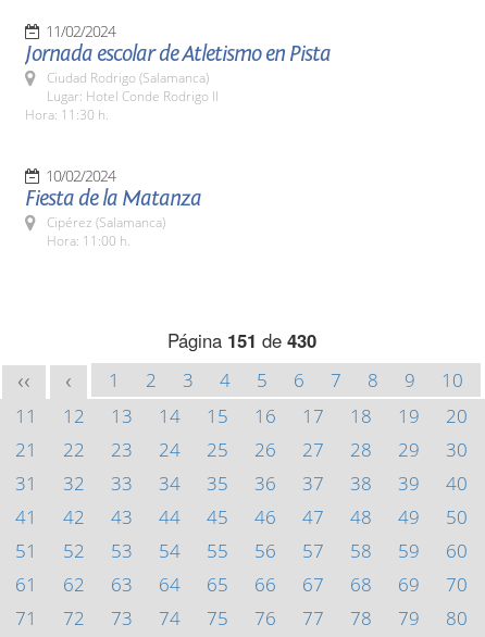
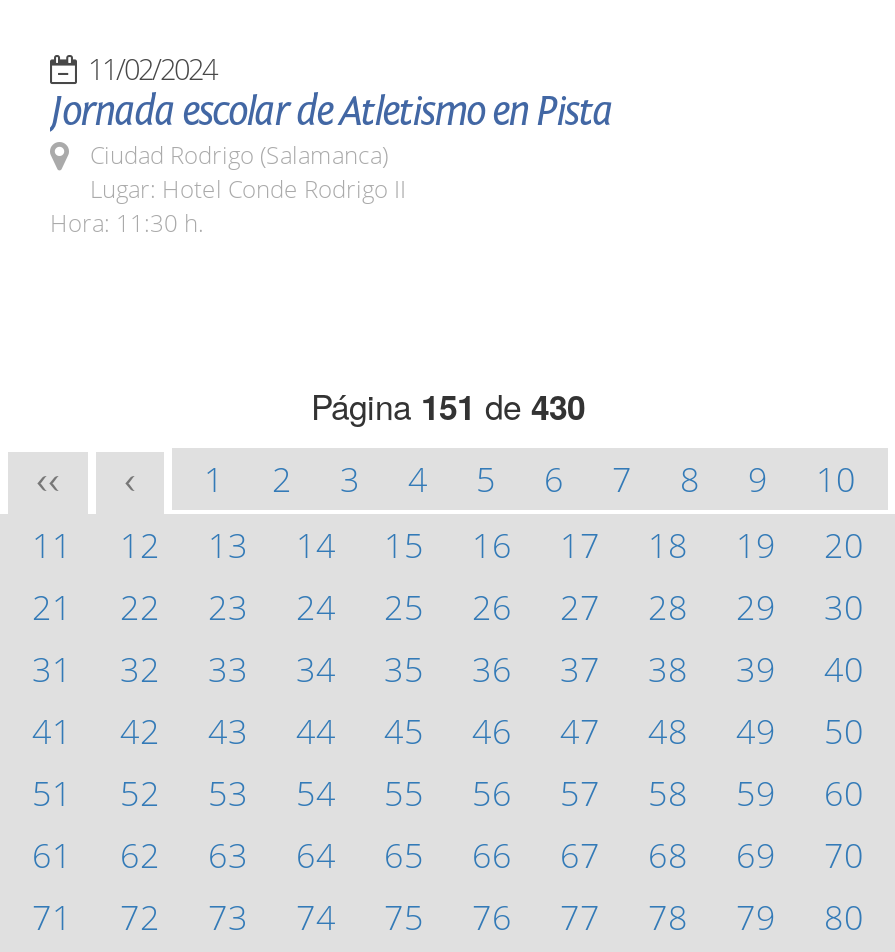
[25,165,201,250] 10/02/2024 | Fiesta de la Matanza | Cipérez (Salamanca) | Hora: 11:00 h. -> none

